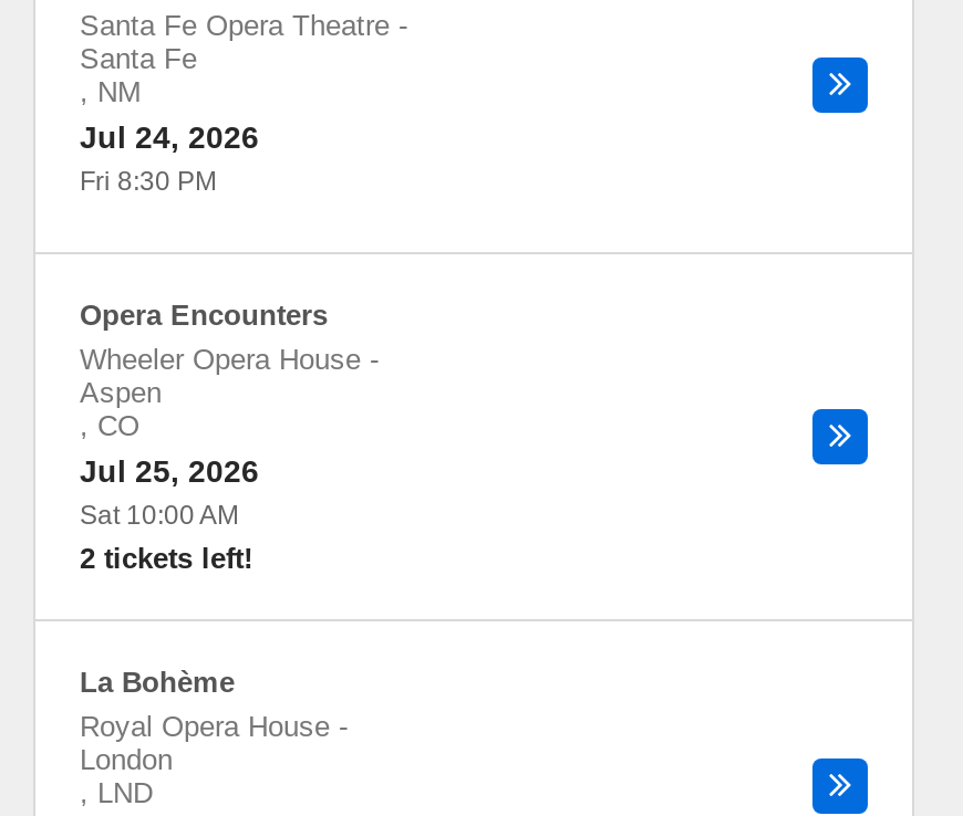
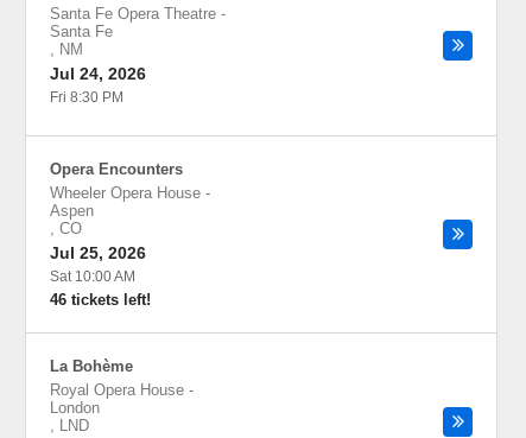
[80,542,252,575] 2 tickets left! -> [50,291,151,309] 46 tickets left!

